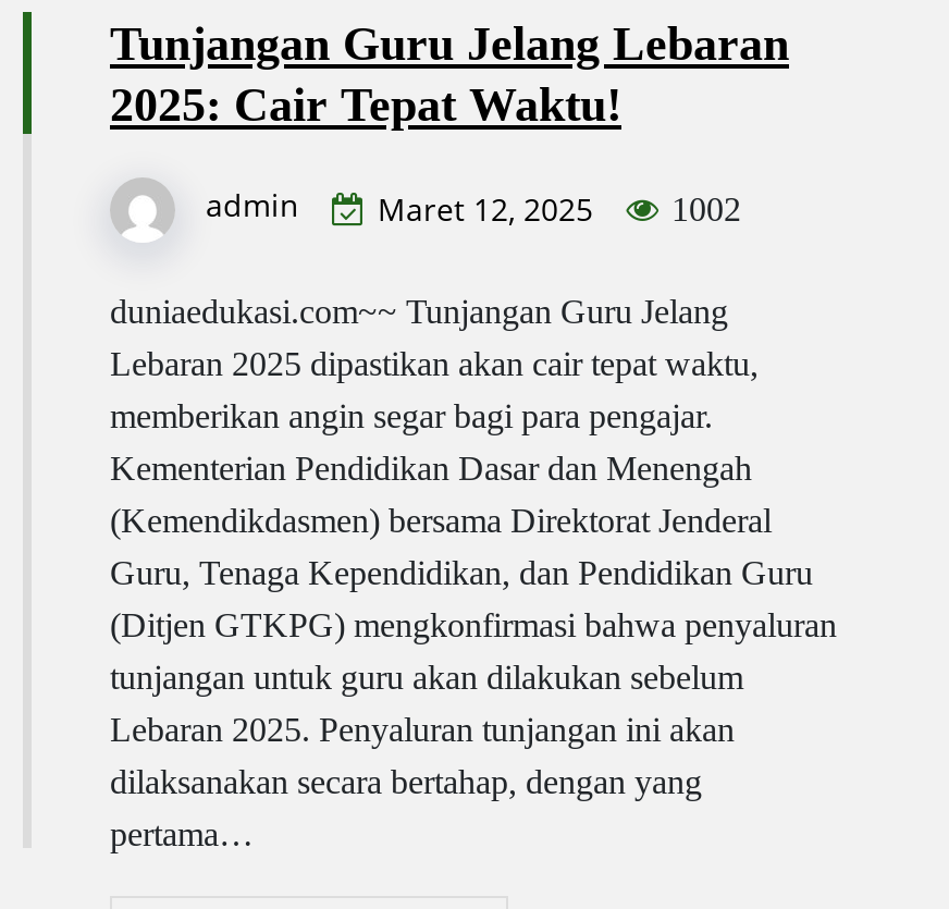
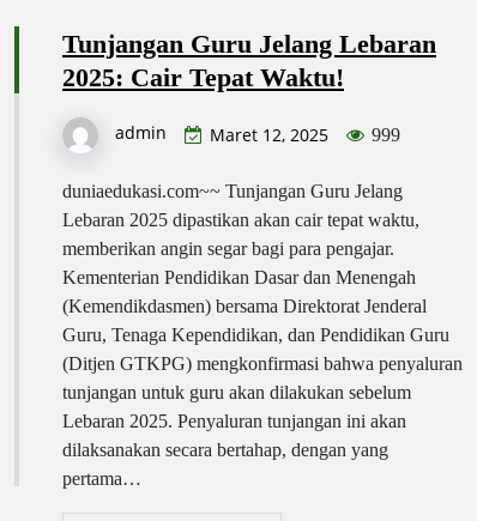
[206,185,741,229] admin Maret 12, 2025 1002 -> [115,121,400,146] admin Maret 12, 2025 999

